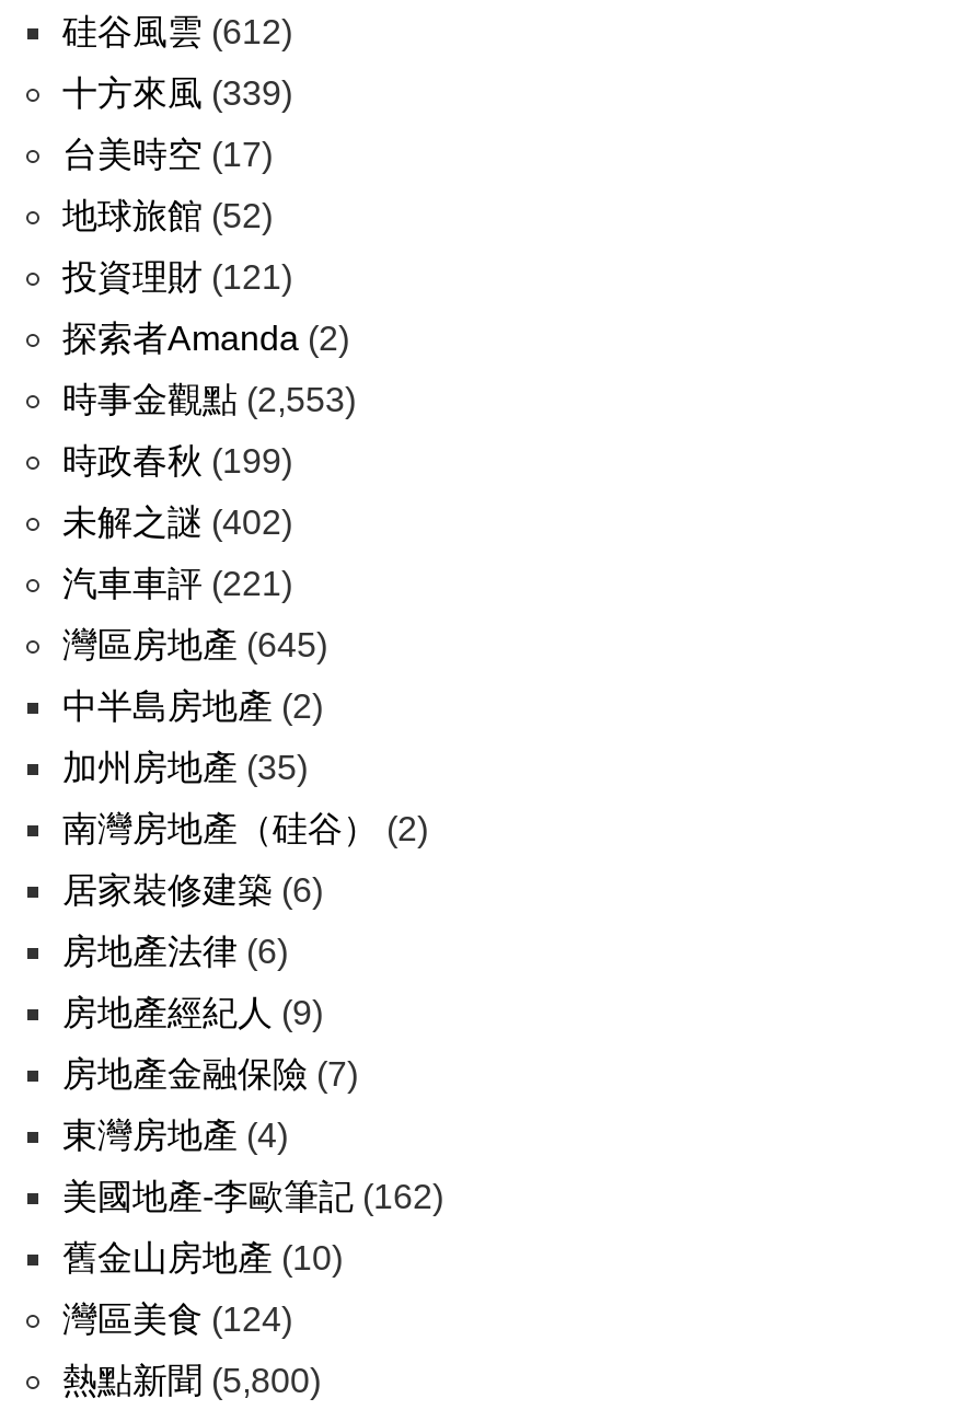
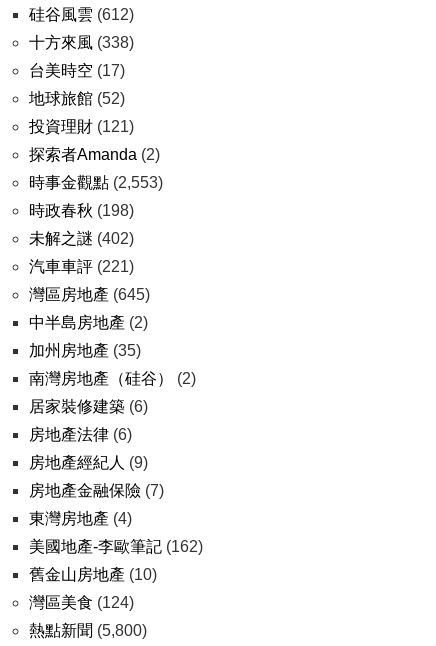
[62,74,292,112] 十方來風(339) -> [29,34,134,51] 十方來風(338)
[62,442,292,479] 時政春秋(199) -> [29,202,134,219] 時政春秋(198)

